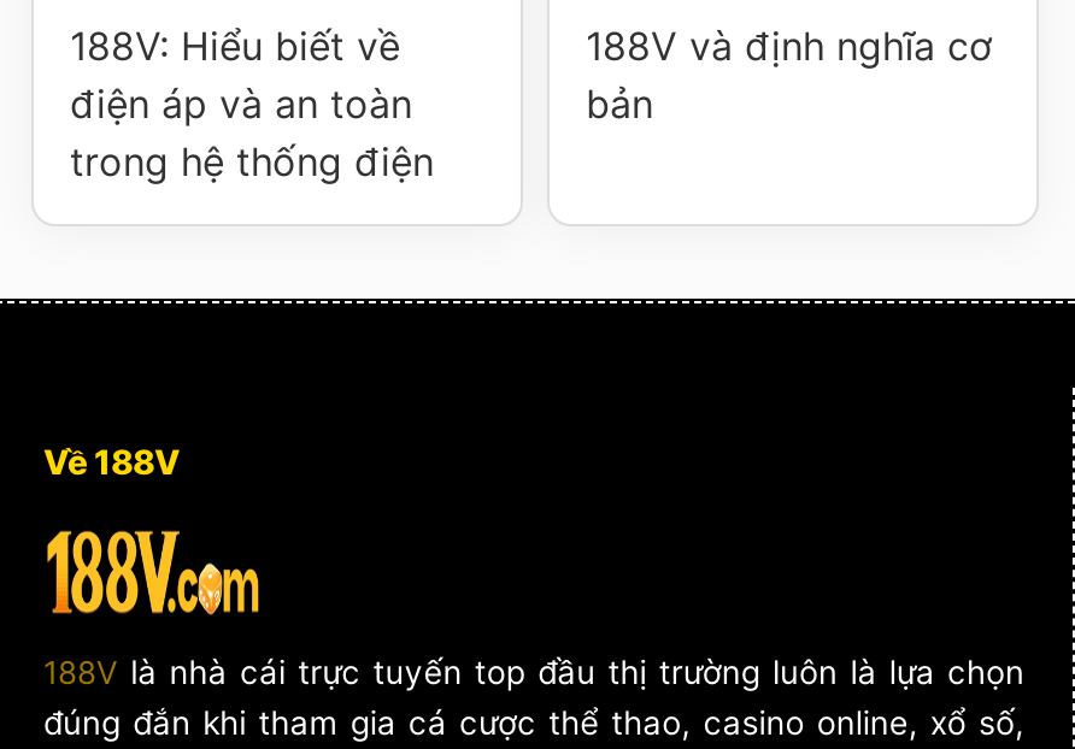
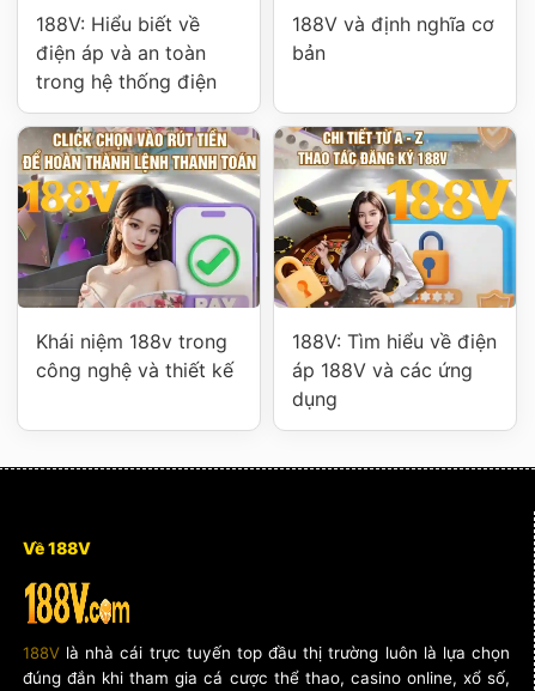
none -> [17,126,261,382] [image] | Khái niệm 188v trong | công nghệ và thiết kế
none -> [273,126,517,411] [image] | 188V: Tìm hiểu về điện | áp 188V và các ứng | dụng

